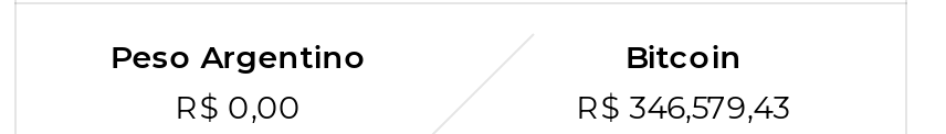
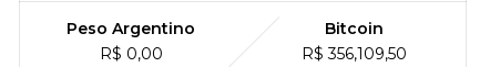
[576,88,791,127] R$ 346,579,43 -> [302,44,407,64] R$ 356,109,50

